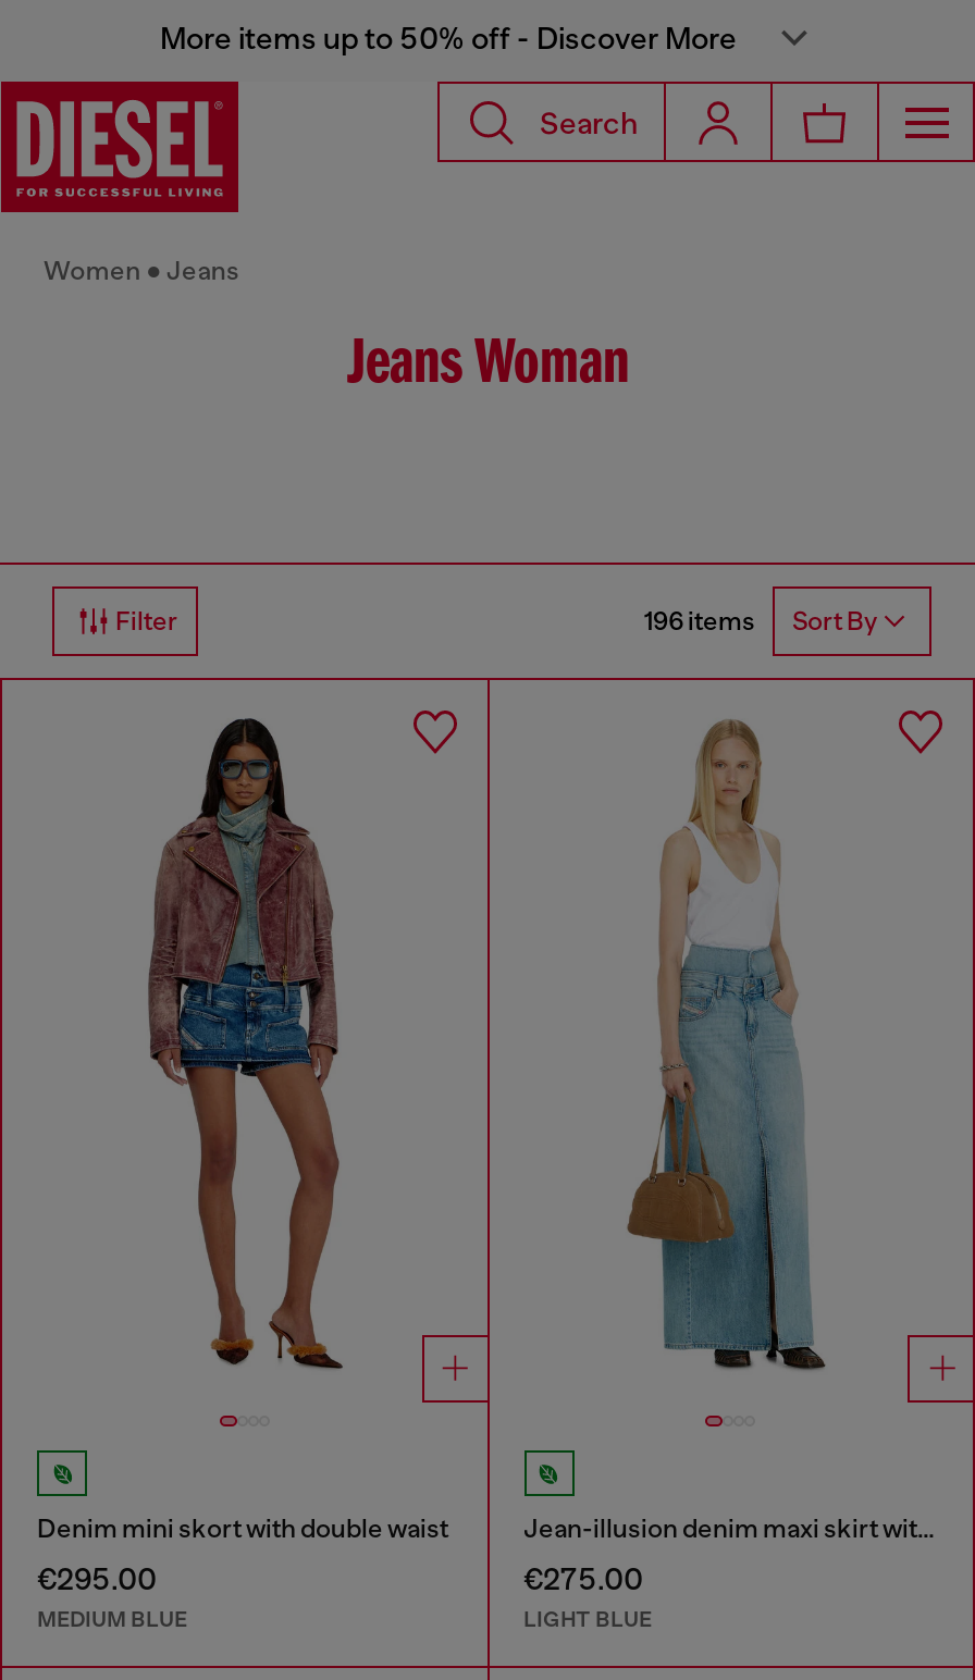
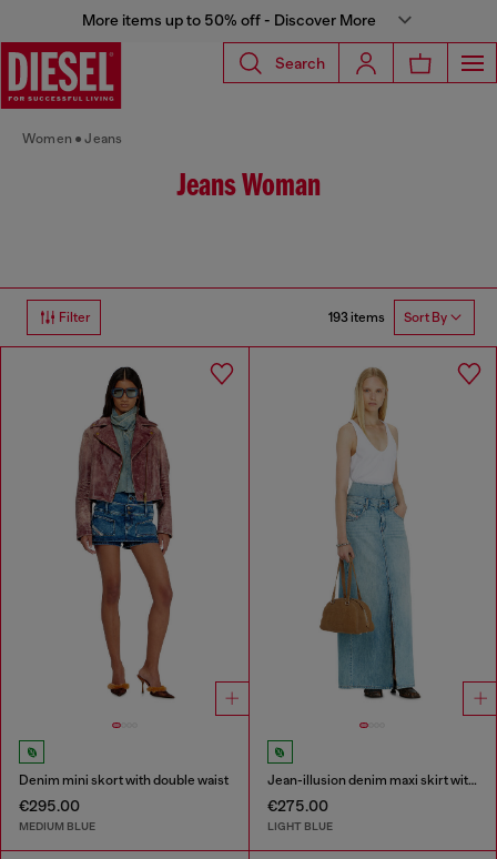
[644,606,877,637] 196 items Sort By -> [328,310,447,326] 193 items Sort By

